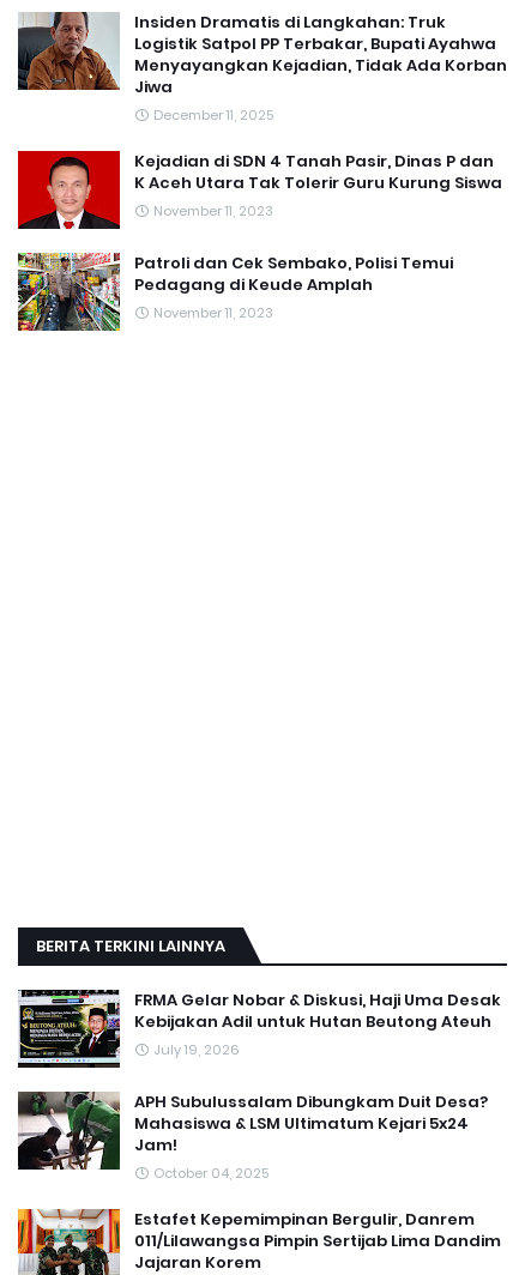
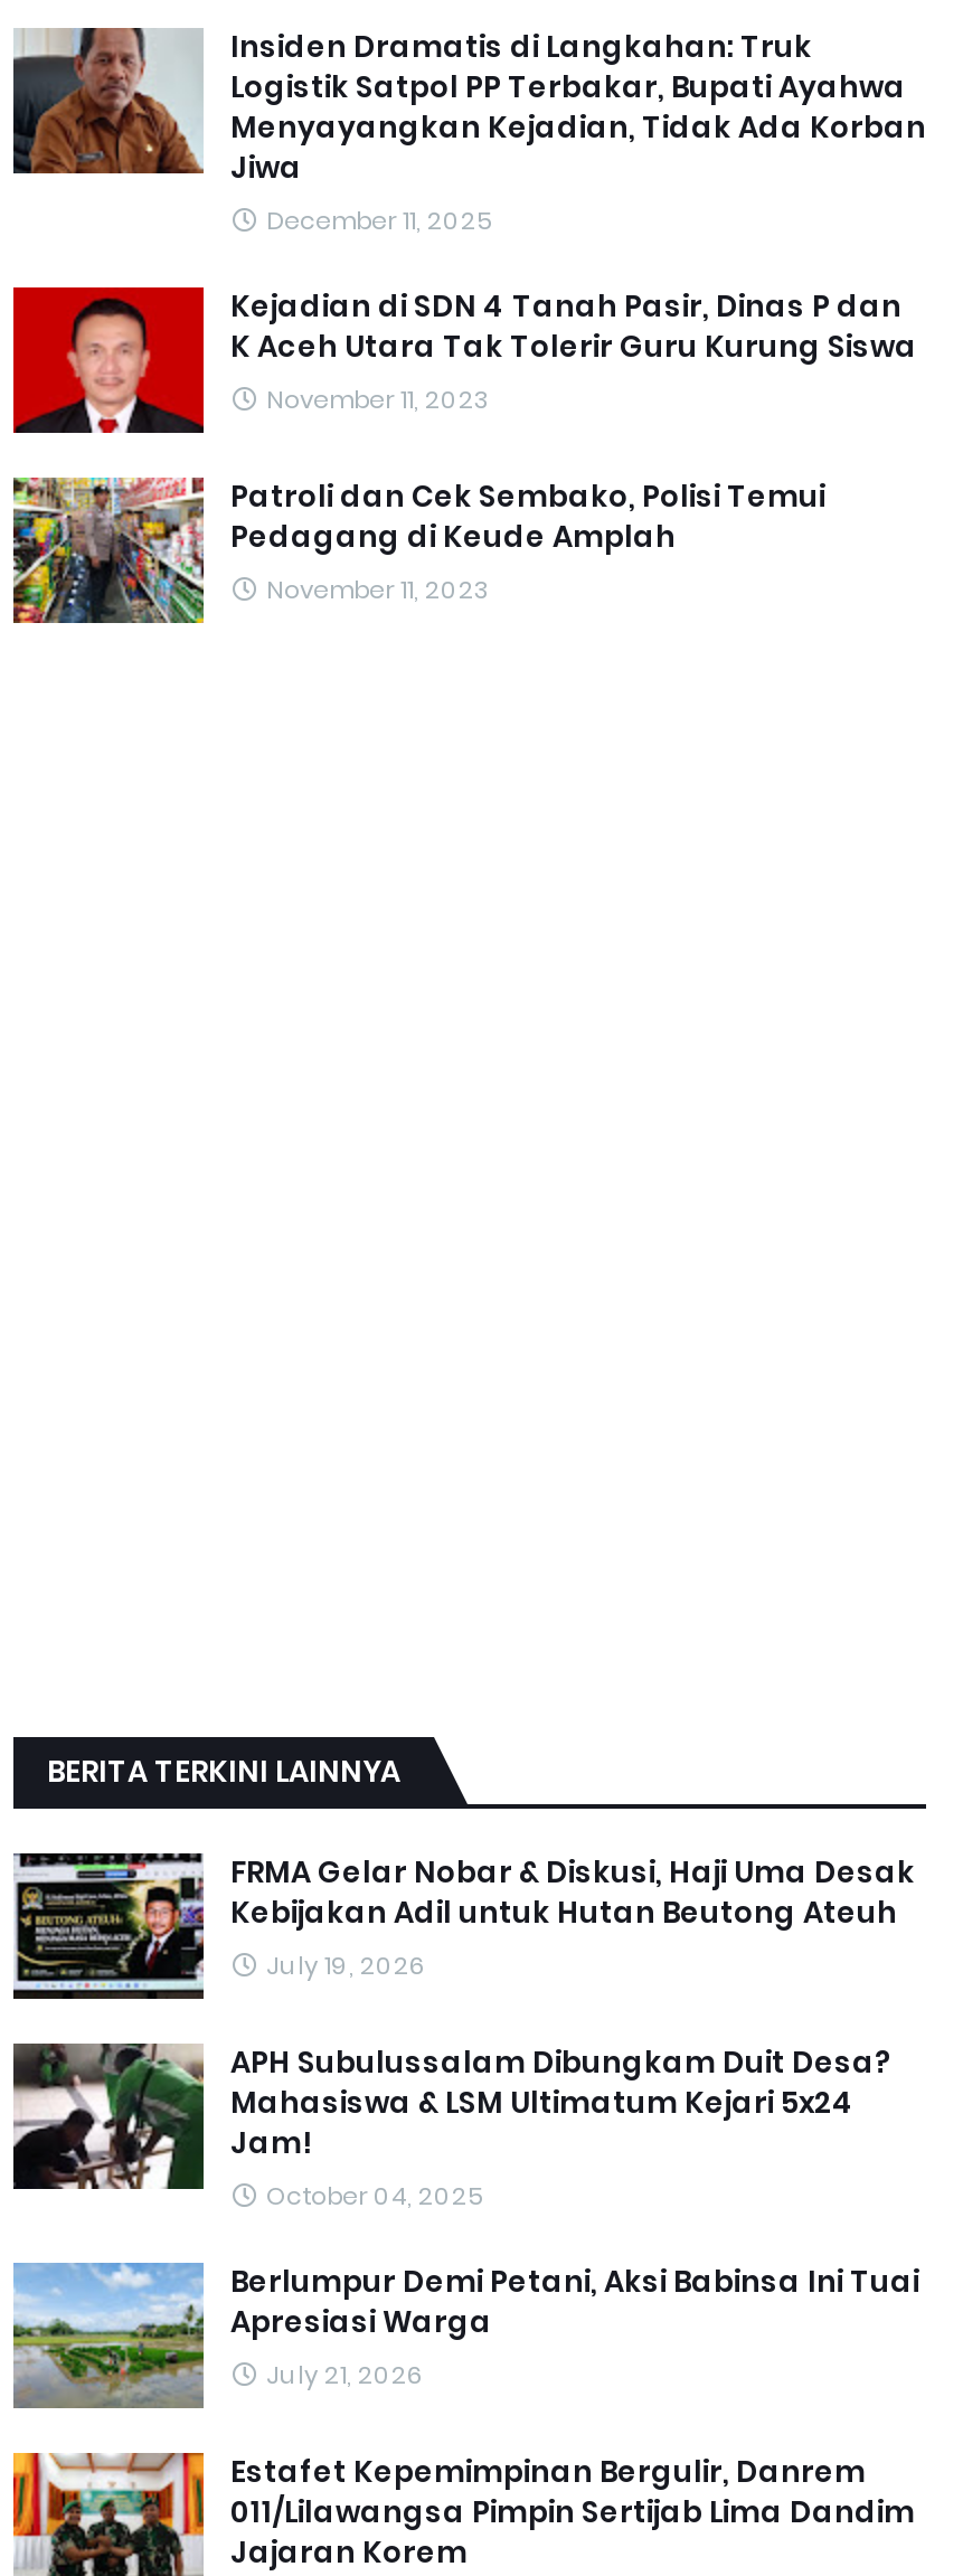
none -> [13,2261,919,2410] [image] | Berlumpur Demi Petani, Aksi Babinsa Ini Tuai | Apresiasi Warga | July 21, 2026

